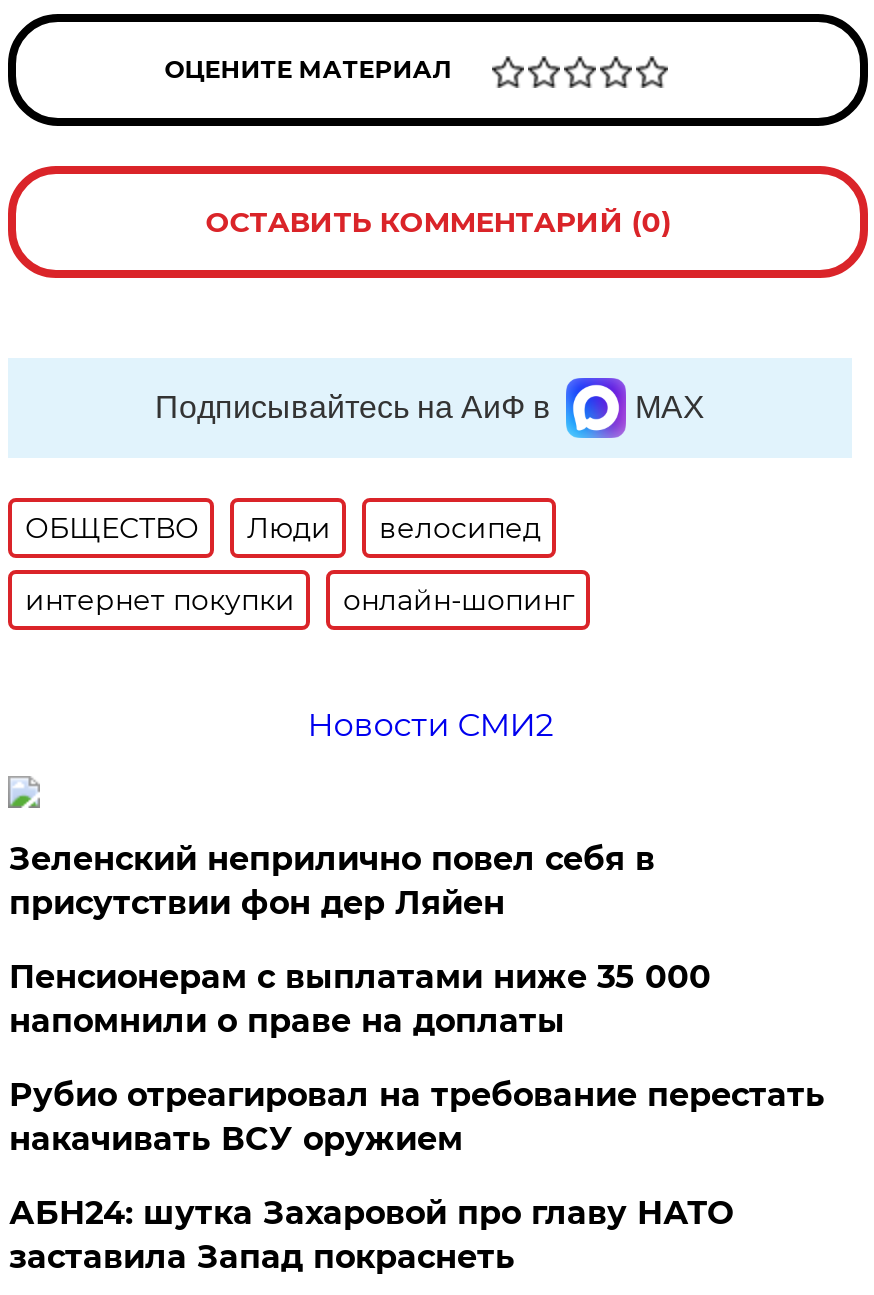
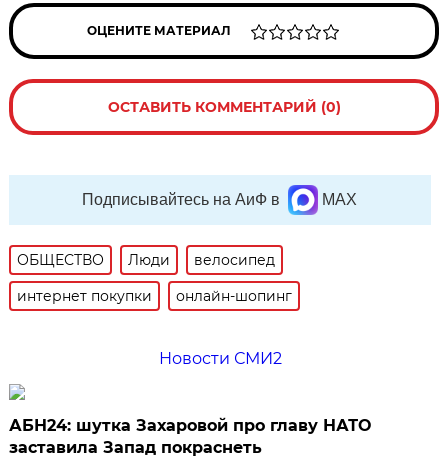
[9,840,825,1158] Зеленский неприлично повел cебя в | присутствии фон дер Ляйен | Пенсионерам с выплатами ниже 35 000 | напомнили о праве на доплаты | Рубио отреагировал на требование перестать | накачивать ВСУ оружием -> none

